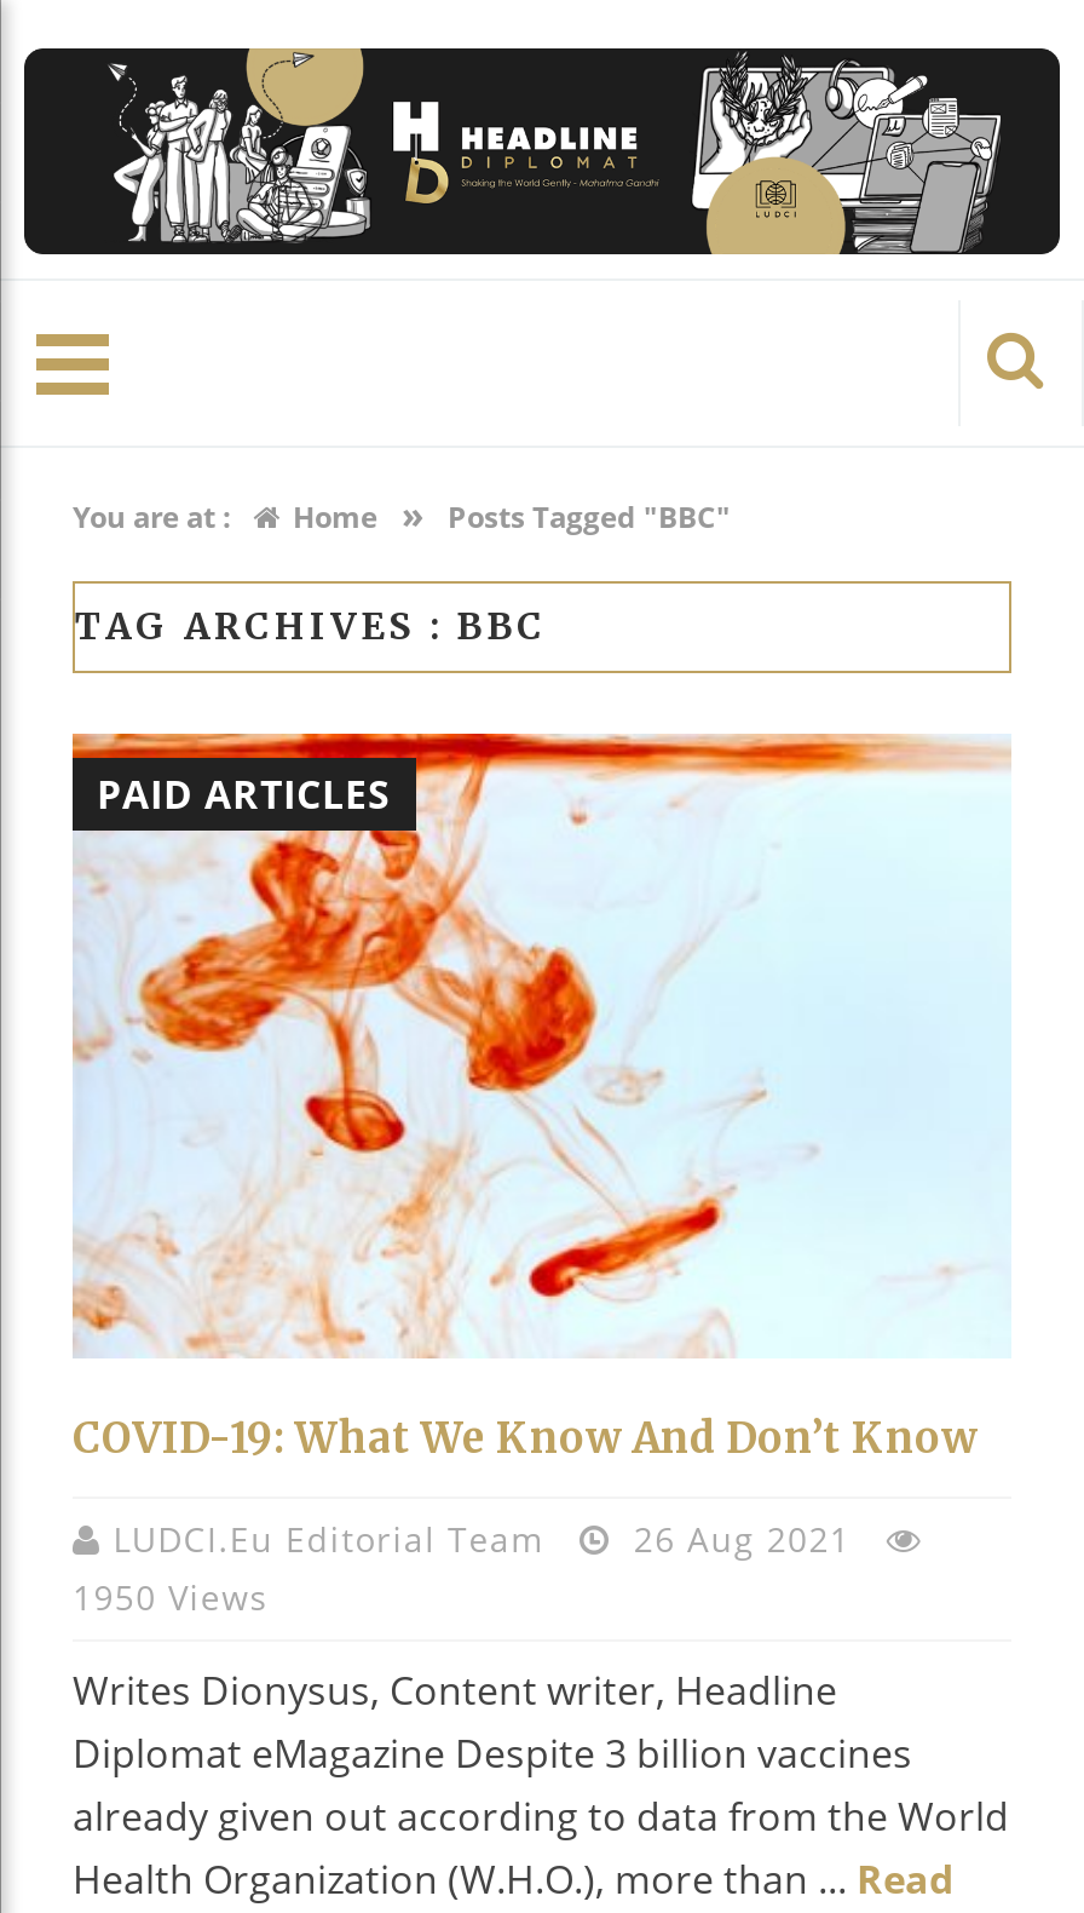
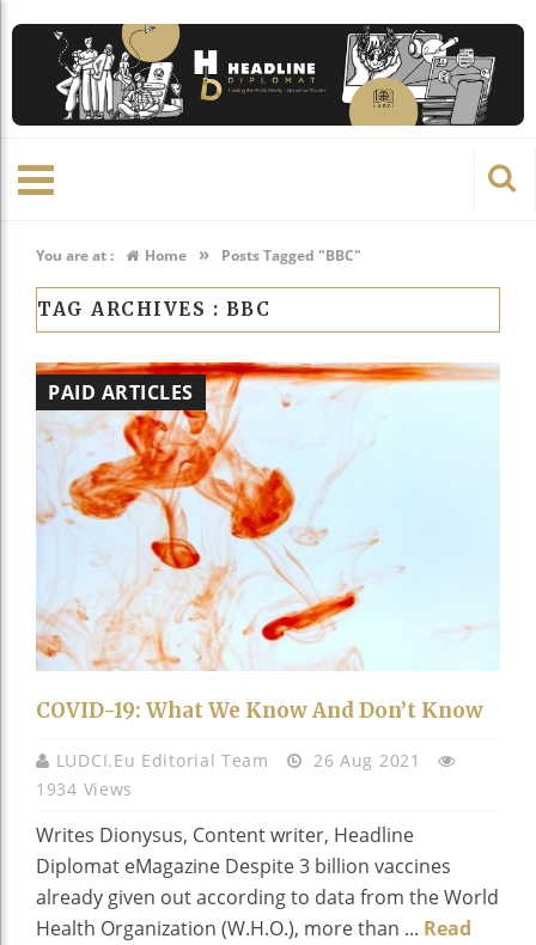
[73,1575,269,1621] 1950 Views -> [36,778,133,801] 1934 Views

